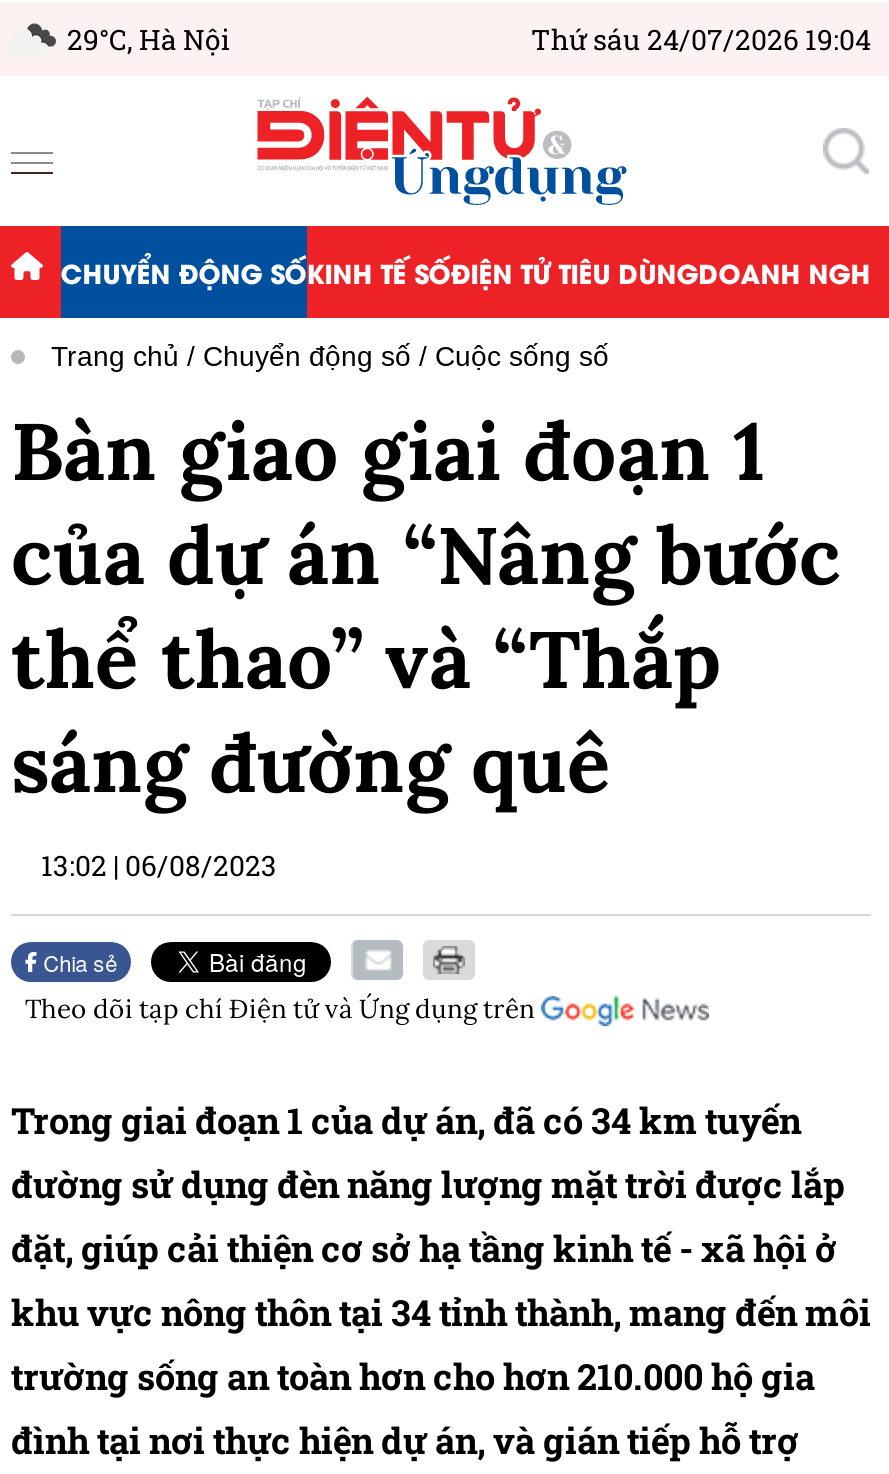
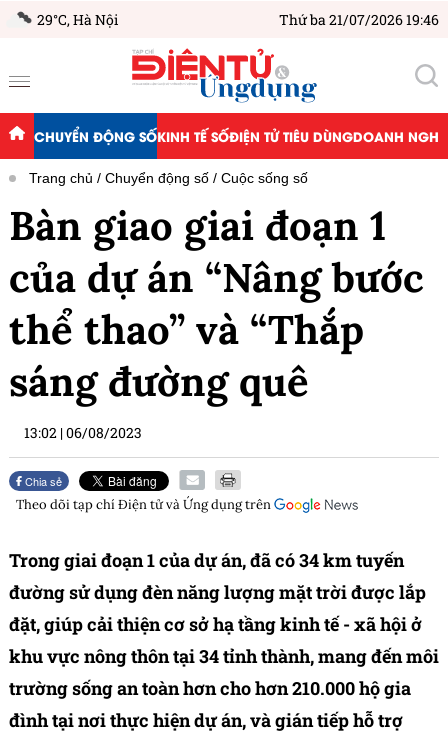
[531,20,871,58] Thứ sáu 24/07/2026 19:04 -> [279,10,439,29] Thứ ba 21/07/2026 19:46

